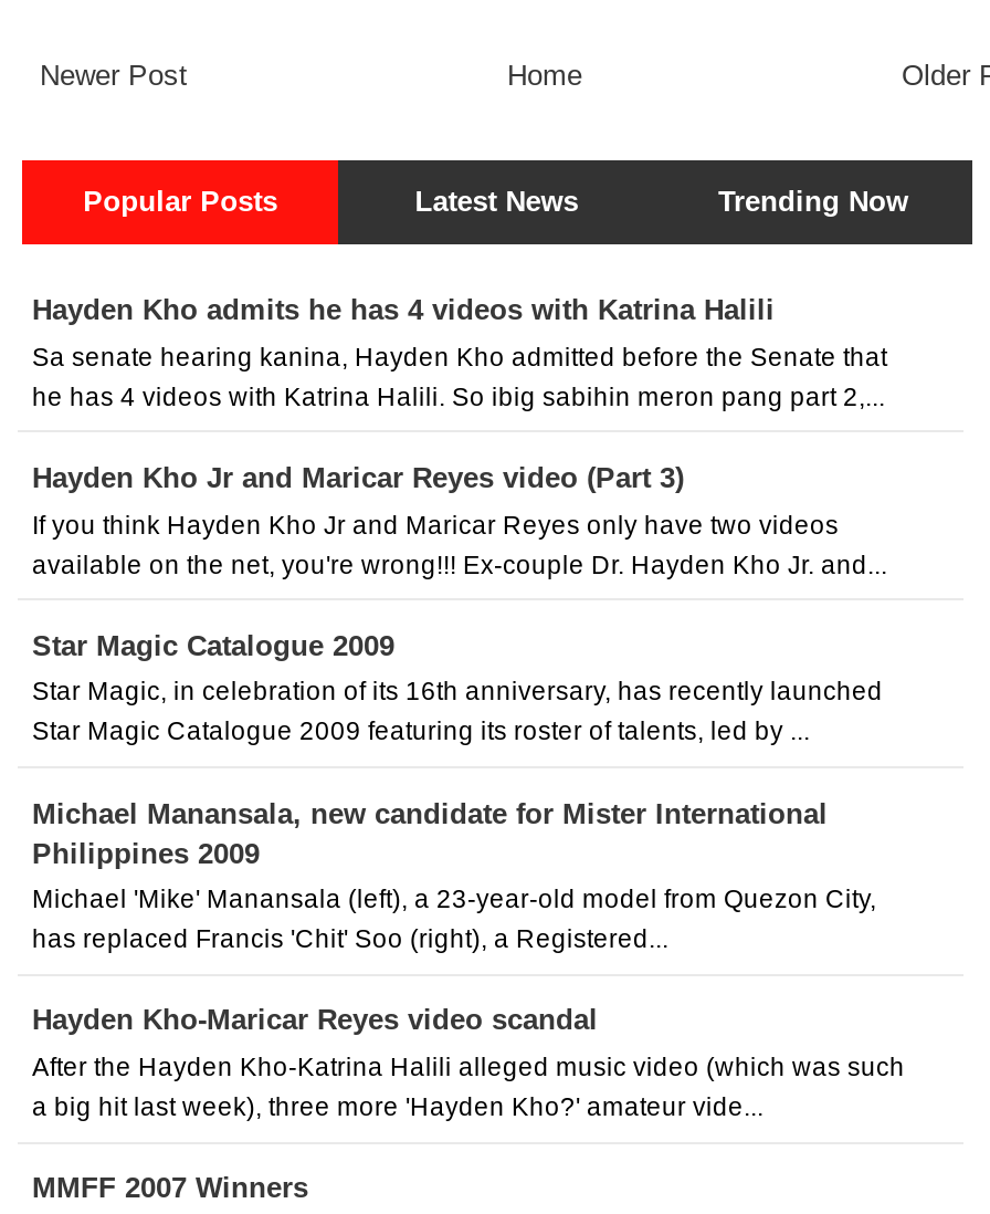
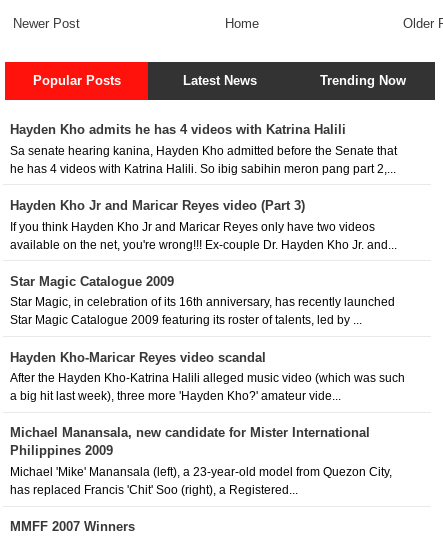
moved [32,796,876,952] -> [9,425,391,496]: Michael Manansala, new candidate for Mister International | Philippines 2009 | Michael 'Mike' Manansala (left), a 23-year-old model from Quezon City, | has replaced Francis 'Chit' Soo (right), a Registered...
moved [32,1004,905,1120] -> [9,350,404,402]: Hayden Kho-Maricar Reyes video scandal | After the Hayden Kho-Katrina Halili alleged music video (which was such | a big hit last week), three more 'Hayden Kho?' amateur vide...

